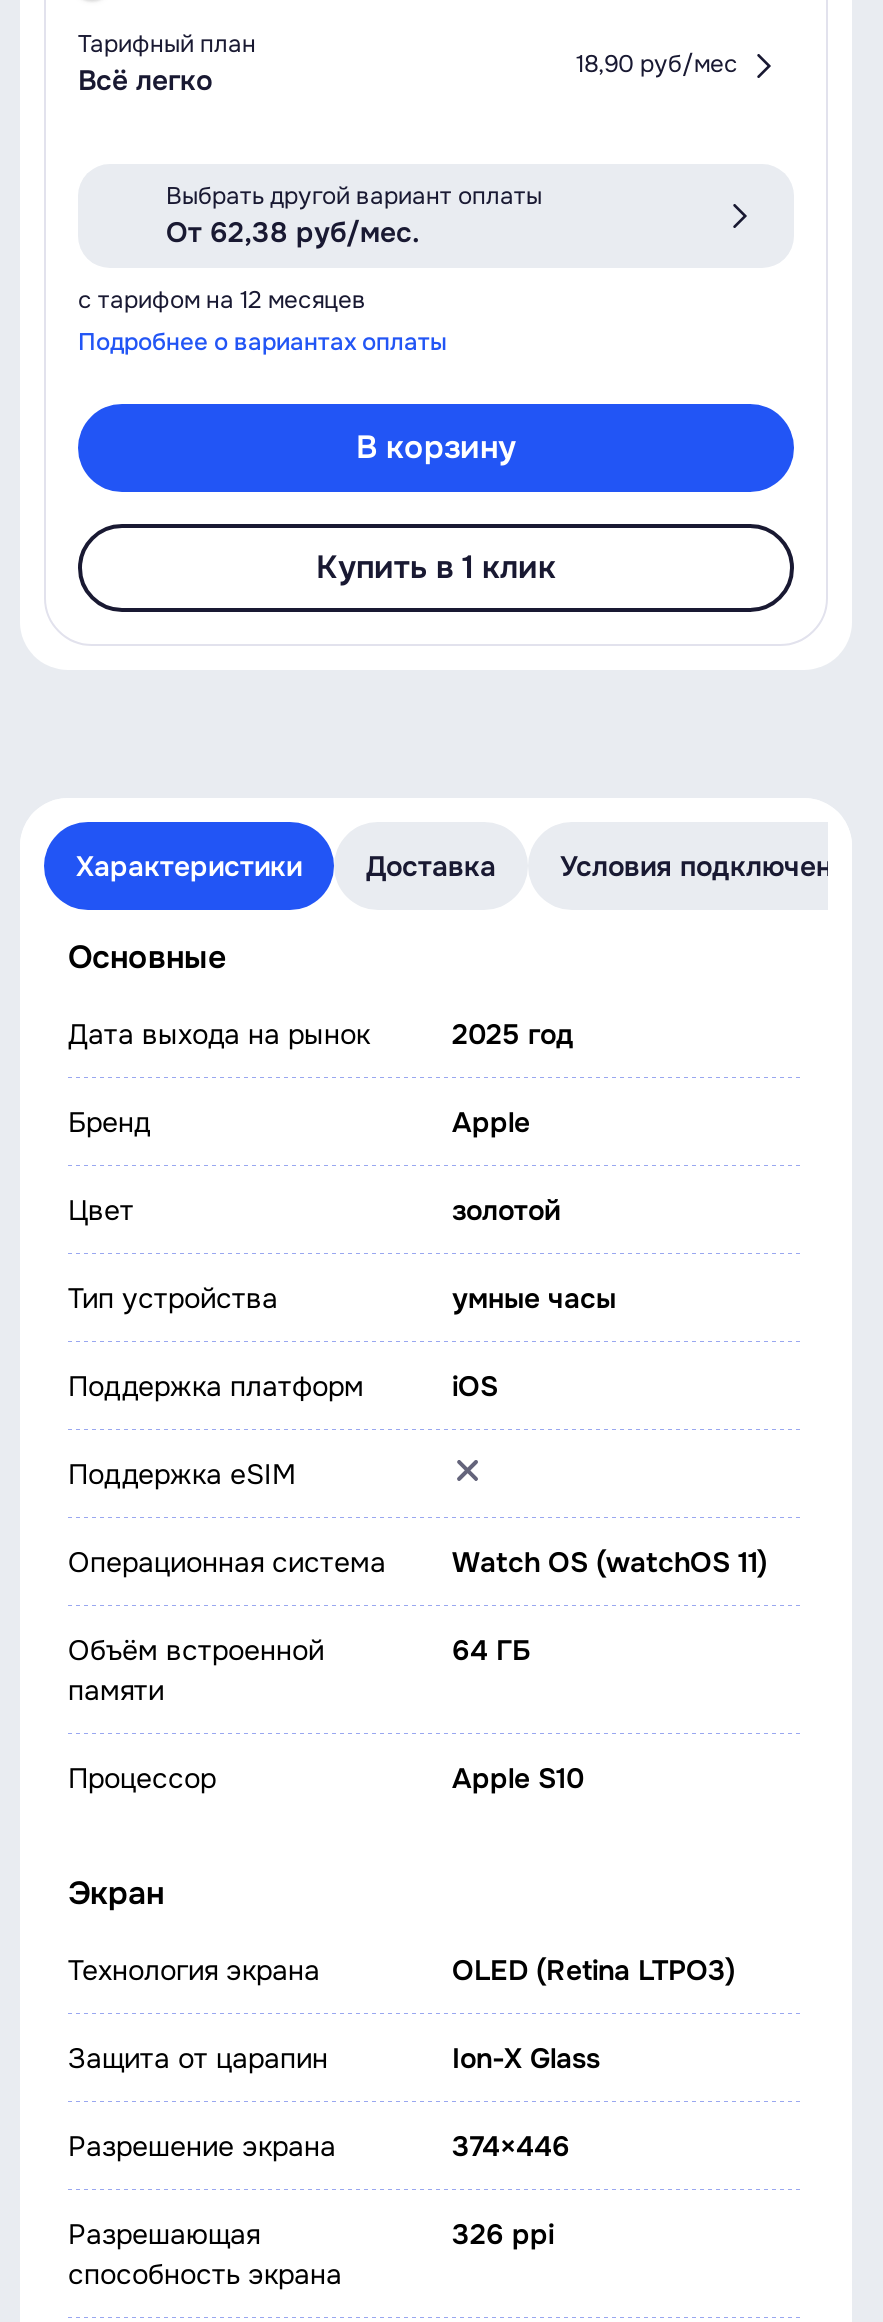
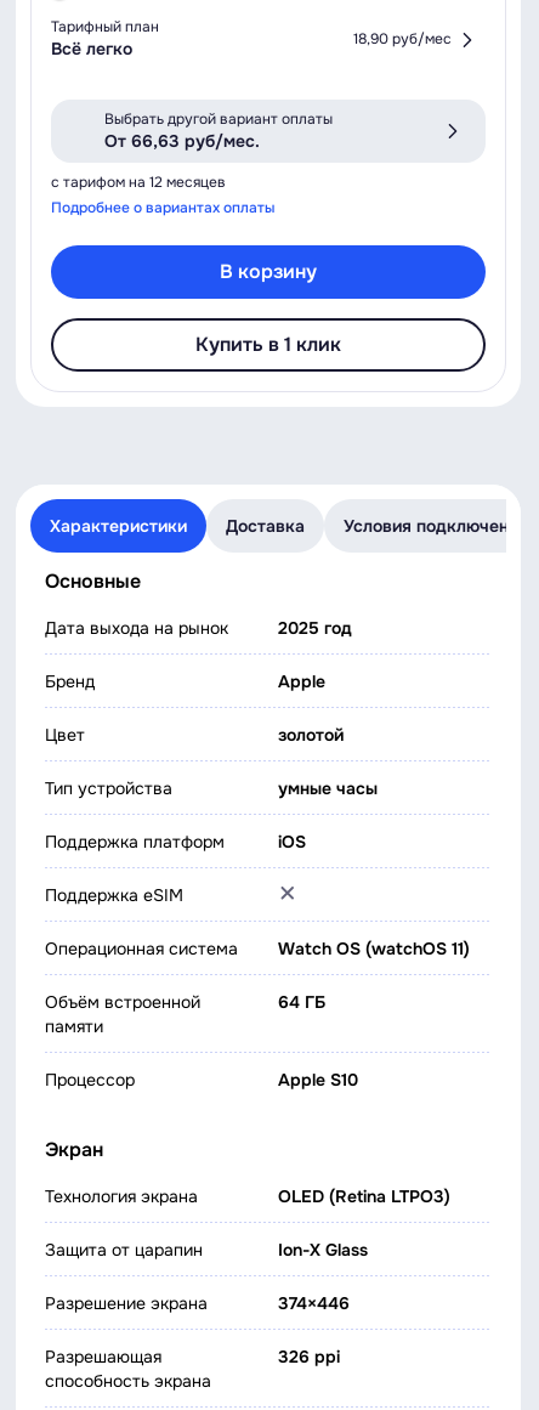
[166,214,420,250] От 62,38 руб/мес. -> [104,130,260,152] От 66,63 руб/мес.

